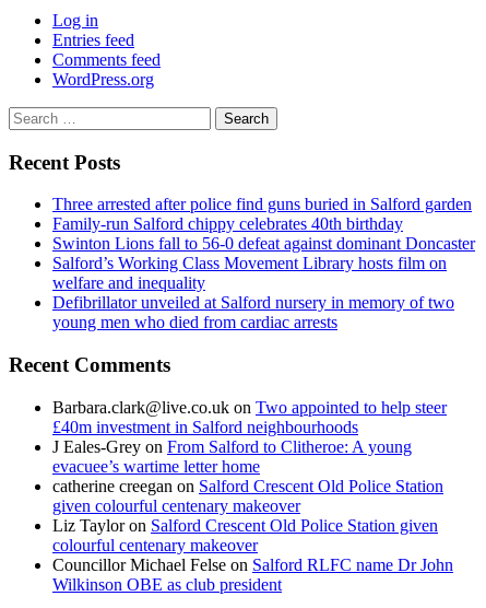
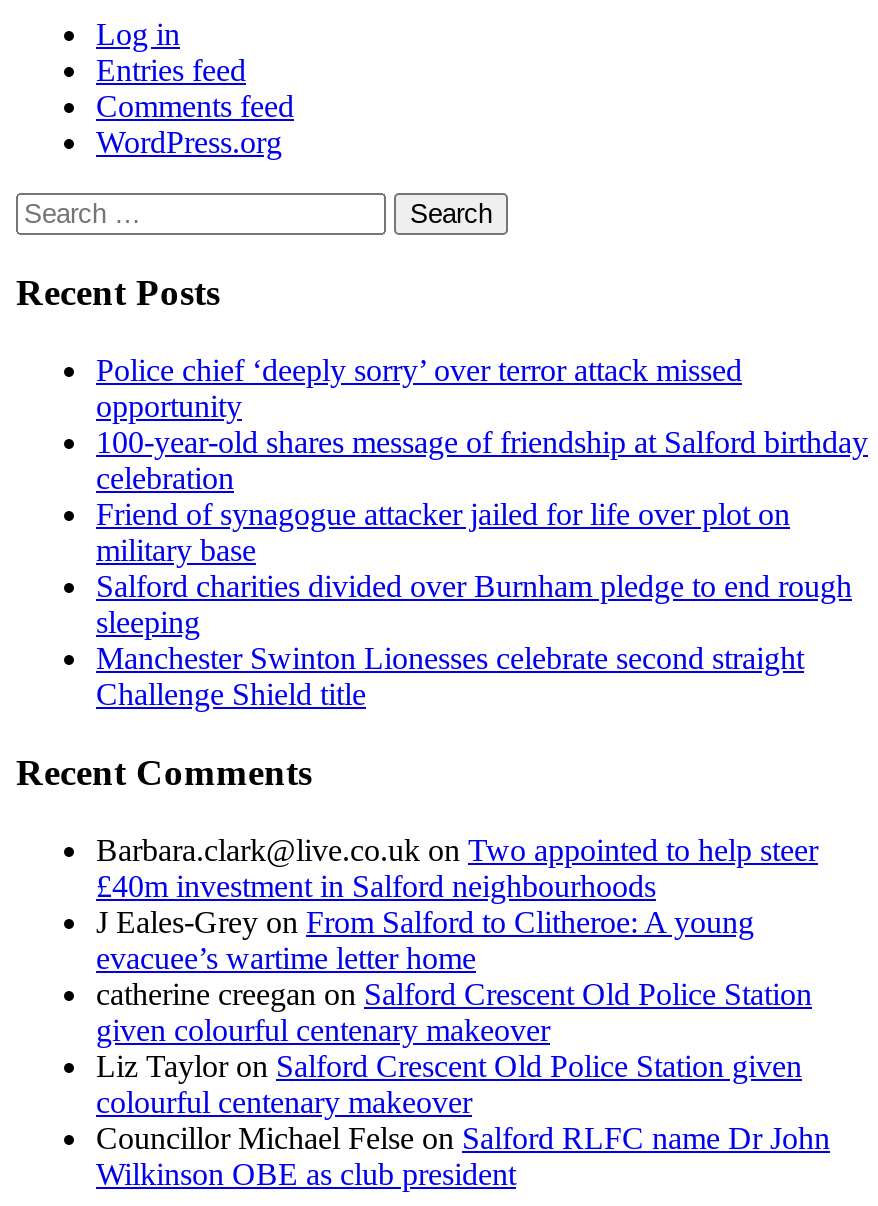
[52,195,475,332] Three arrested after police find guns buried in Salford garden | Family-run Salford chippy celebrates 40th birthday | Swinton Lions fall to 56-0 defeat against dominant Doncaster | Salford’s Working Class Movement Library hosts film on | welfare and inequality | Defibrillator unveiled at Salford nursery in memory of two | young men who died from cardiac arrests -> [96,354,868,712] Police chief ‘deeply sorry’ over terror attack missed | opportunity | 100-year-old shares message of friendship at Salford birthday | celebration | Friend of synagogue attacker jailed for life over plot on | military base | Salford charities divided over Burnham pledge to end rough | sleeping | Manchester Swinton Lionesses celebrate second straight | Challenge Shield title

